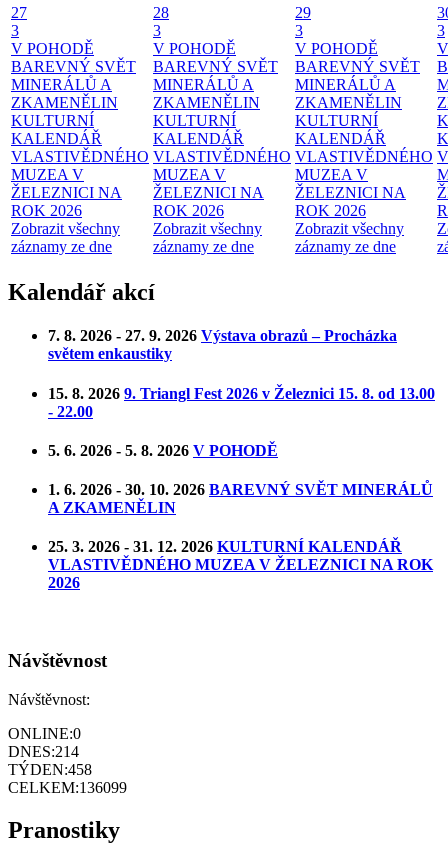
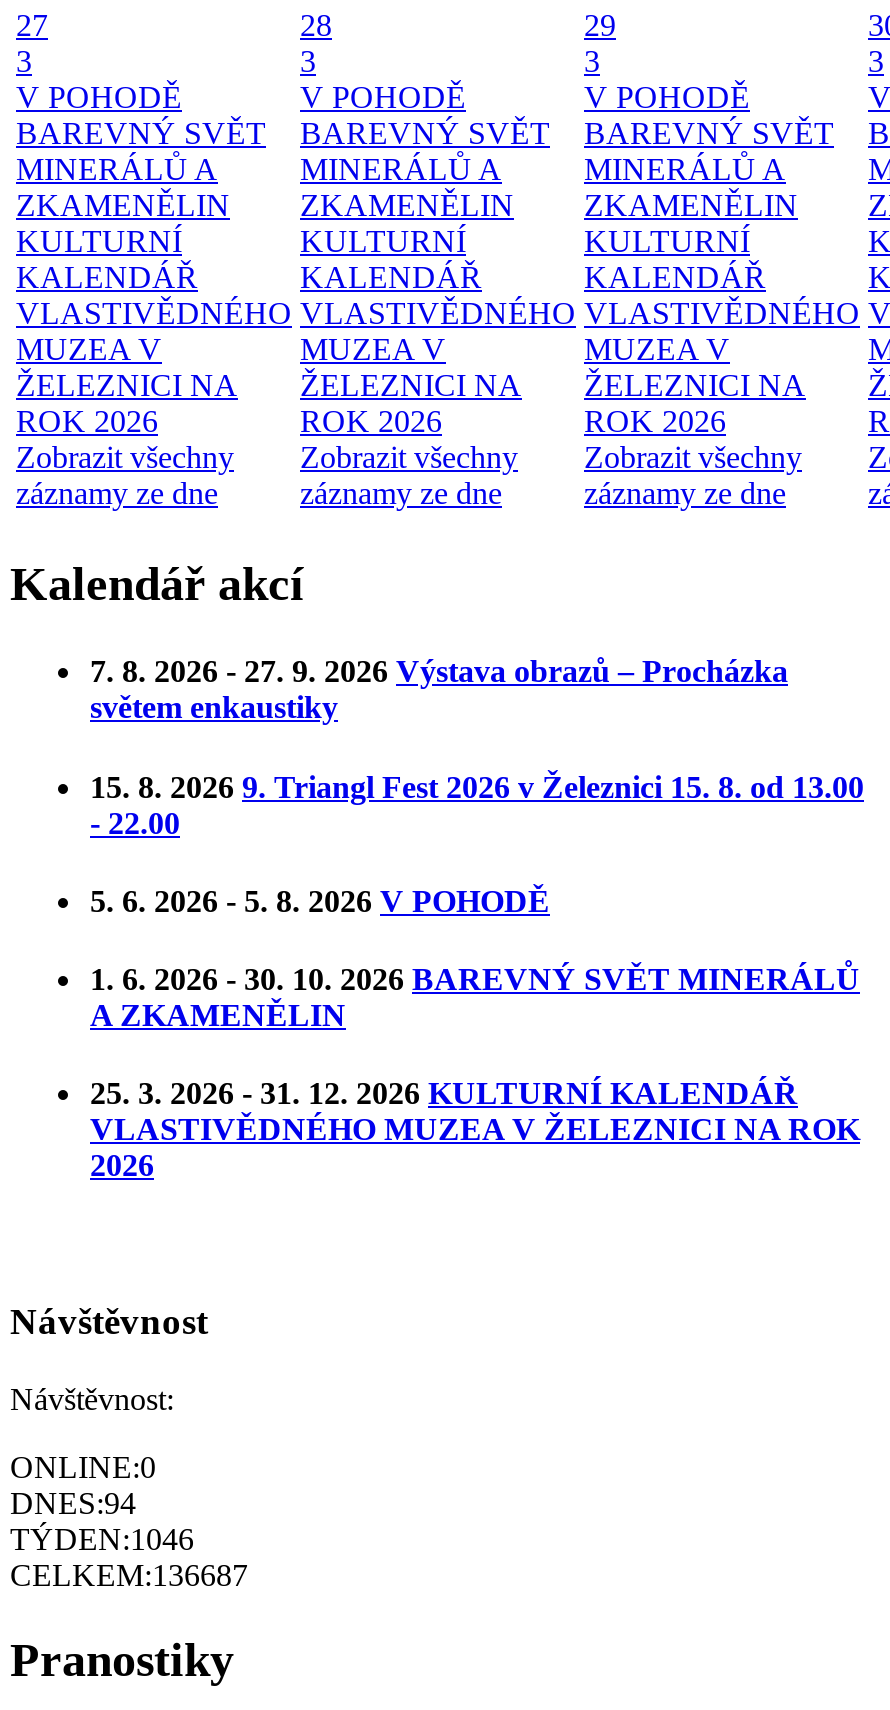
[8,743,79,760] DNES:214 -> [10,1486,136,1520] DNES:94
[8,761,92,778] TÝDEN:458 -> [10,1522,194,1556] TÝDEN:1046
[8,779,127,796] CELKEM:136099 -> [10,1558,248,1592] CELKEM:136687

